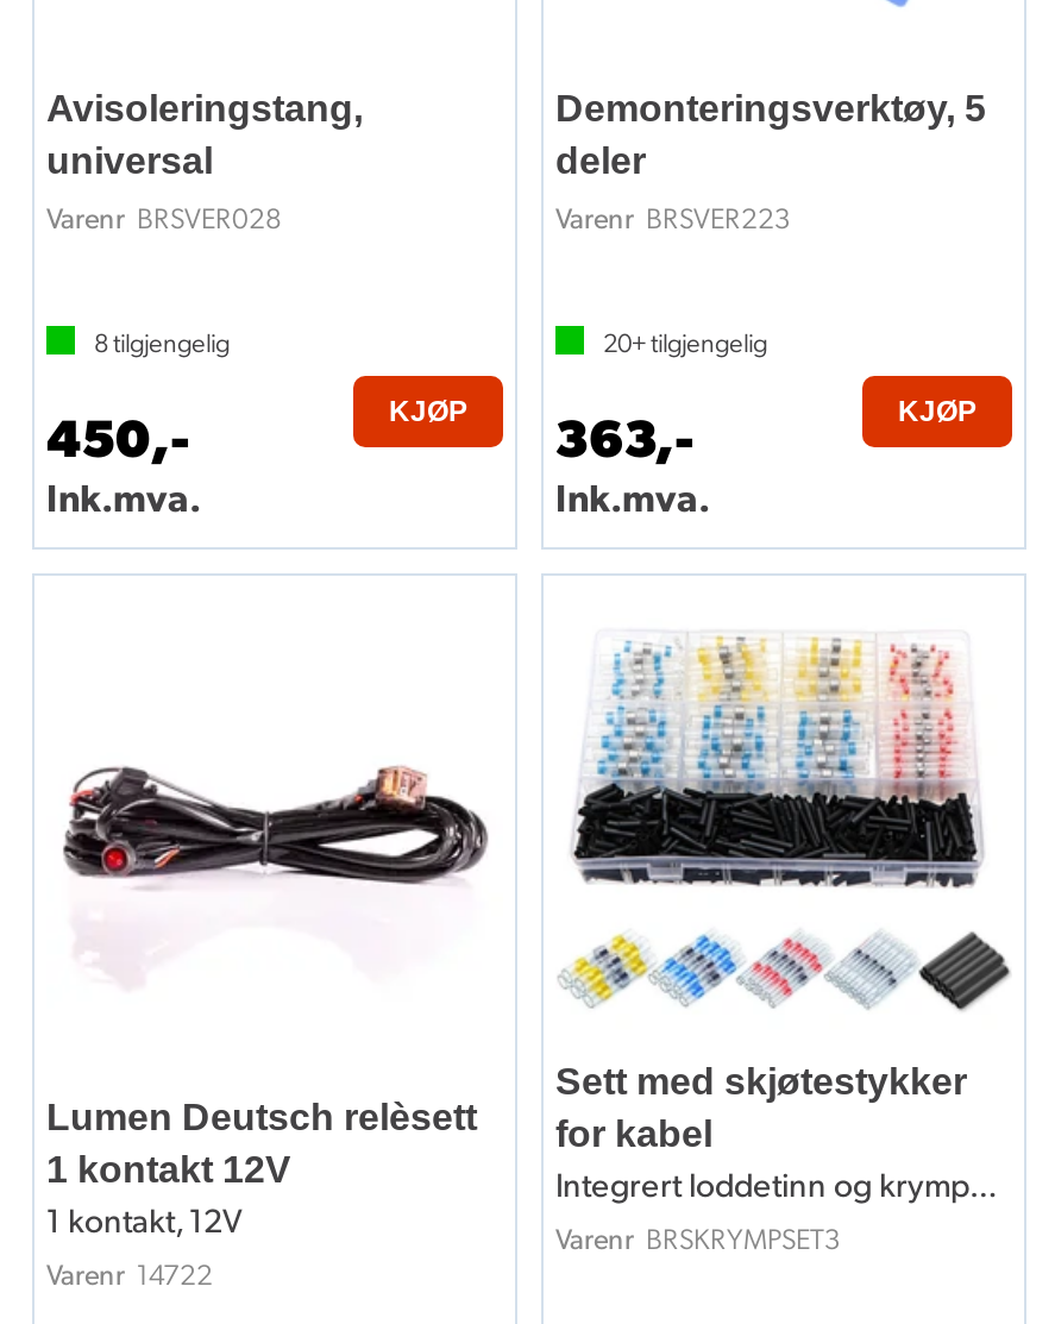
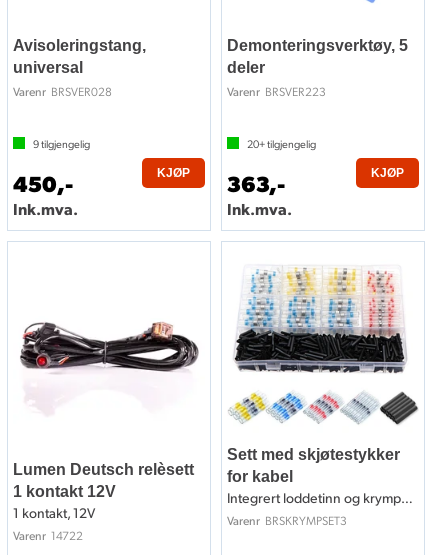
[94,323,230,359] 8tilgjengelig -> [33,136,90,151] 9tilgjengelig

